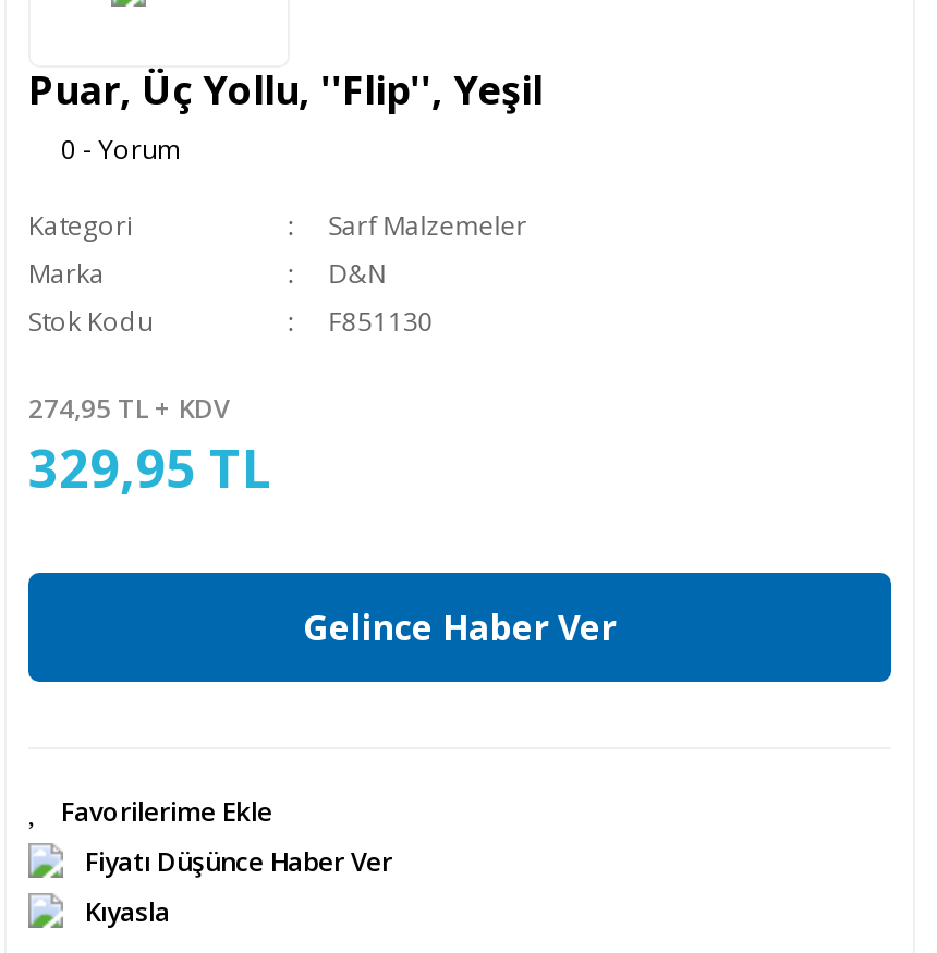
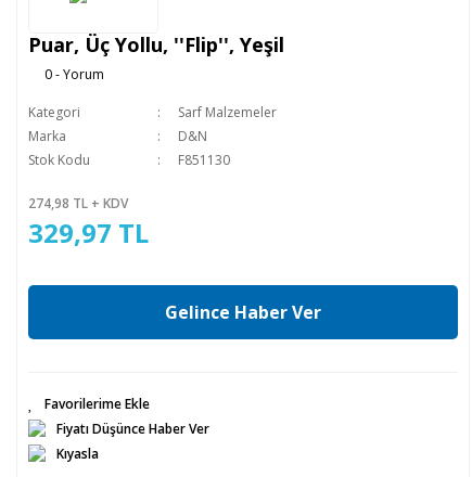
[28,390,229,427] 274,95 TL + KDV -> [28,194,128,212] 274,98 TL + KDV
[28,431,270,503] 329,95 TL -> [28,215,149,250] 329,97 TL

